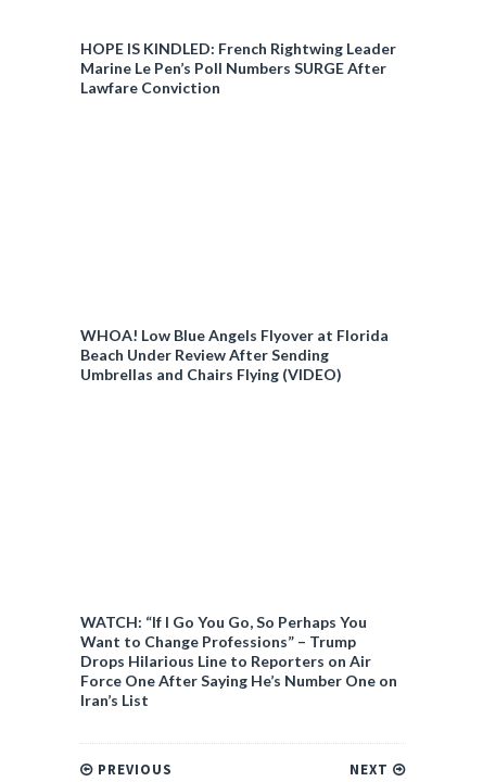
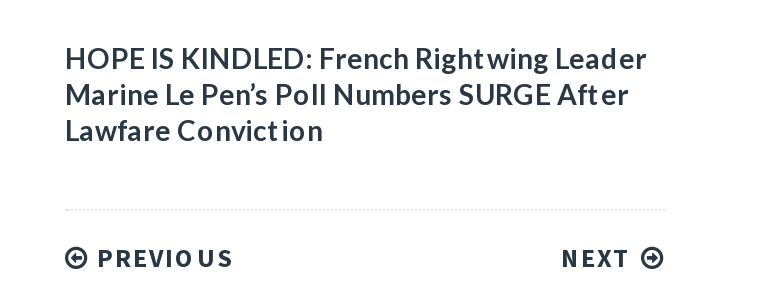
[80,326,389,383] WHOA! Low Blue Angels Flyover at Florida | Beach Under Review After Sending | Umbrellas and Chairs Flying (VIDEO) -> none
[80,613,397,709] WATCH: “If I Go You Go, So Perhaps You | Want to Change Professions” – Trump | Drops Hilarious Line to Reporters on Air | Force One After Saying He’s Number One on | Iran’s List -> none

